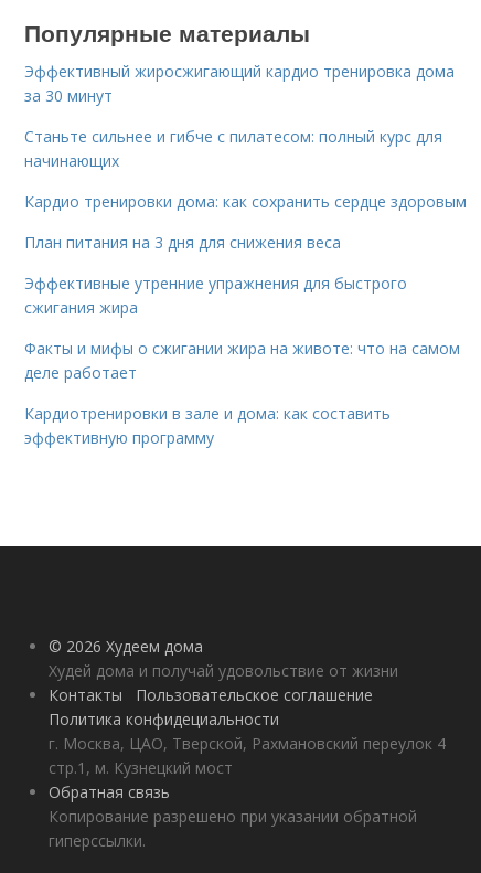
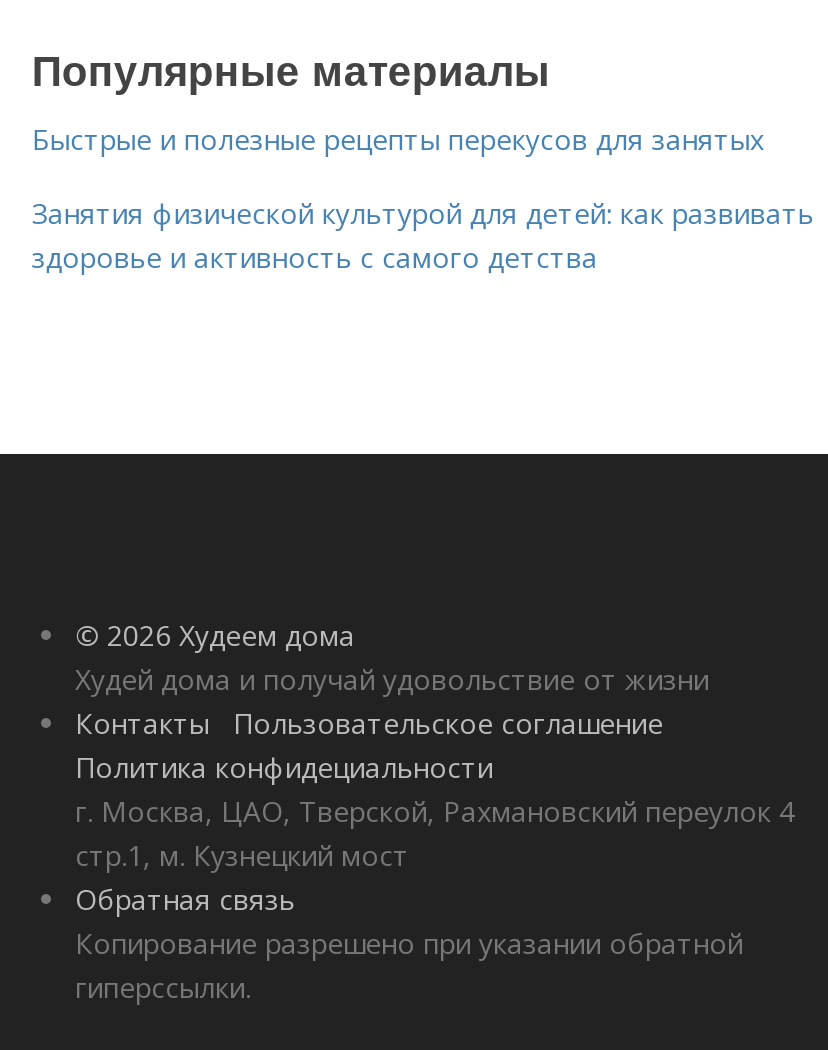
[25,61,467,448] Эффективный жиросжигающий кардио тренировка дома | за 30 минут | Станьте сильнее и гибче с пилатесом: полный курс для | начинающих | Кардио тренировки дома: как сохранить сердце здоровым | План питания на 3 дня для снижения веса | Эффективные утренние упражнения для быстрого | сжигания жира | Факты и мифы о сжигании жира на животе: что на самом | деле работает | Кардиотренировки в зале и дома: как составить | эффективную программу -> [32,121,814,277] Быстрые и полезные рецепты перекусов для занятых | Занятия физической культурой для детей: как развивать | здоровье и активность с самого детства

